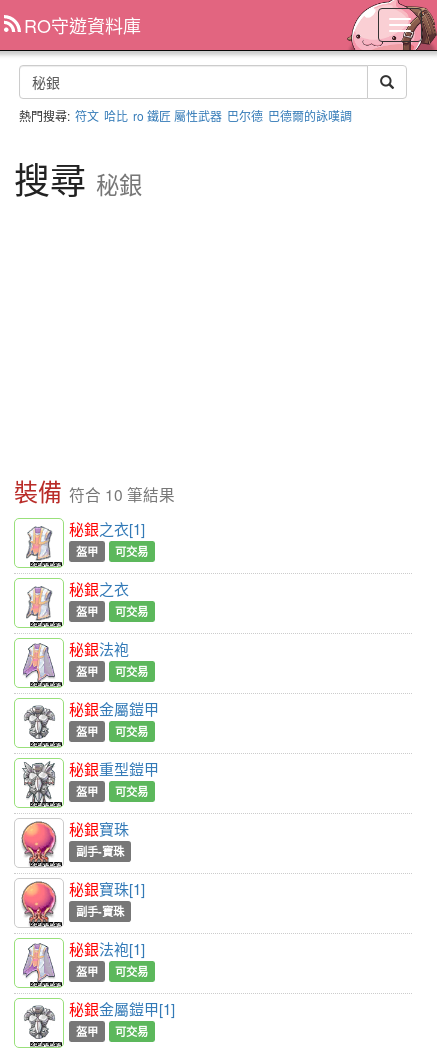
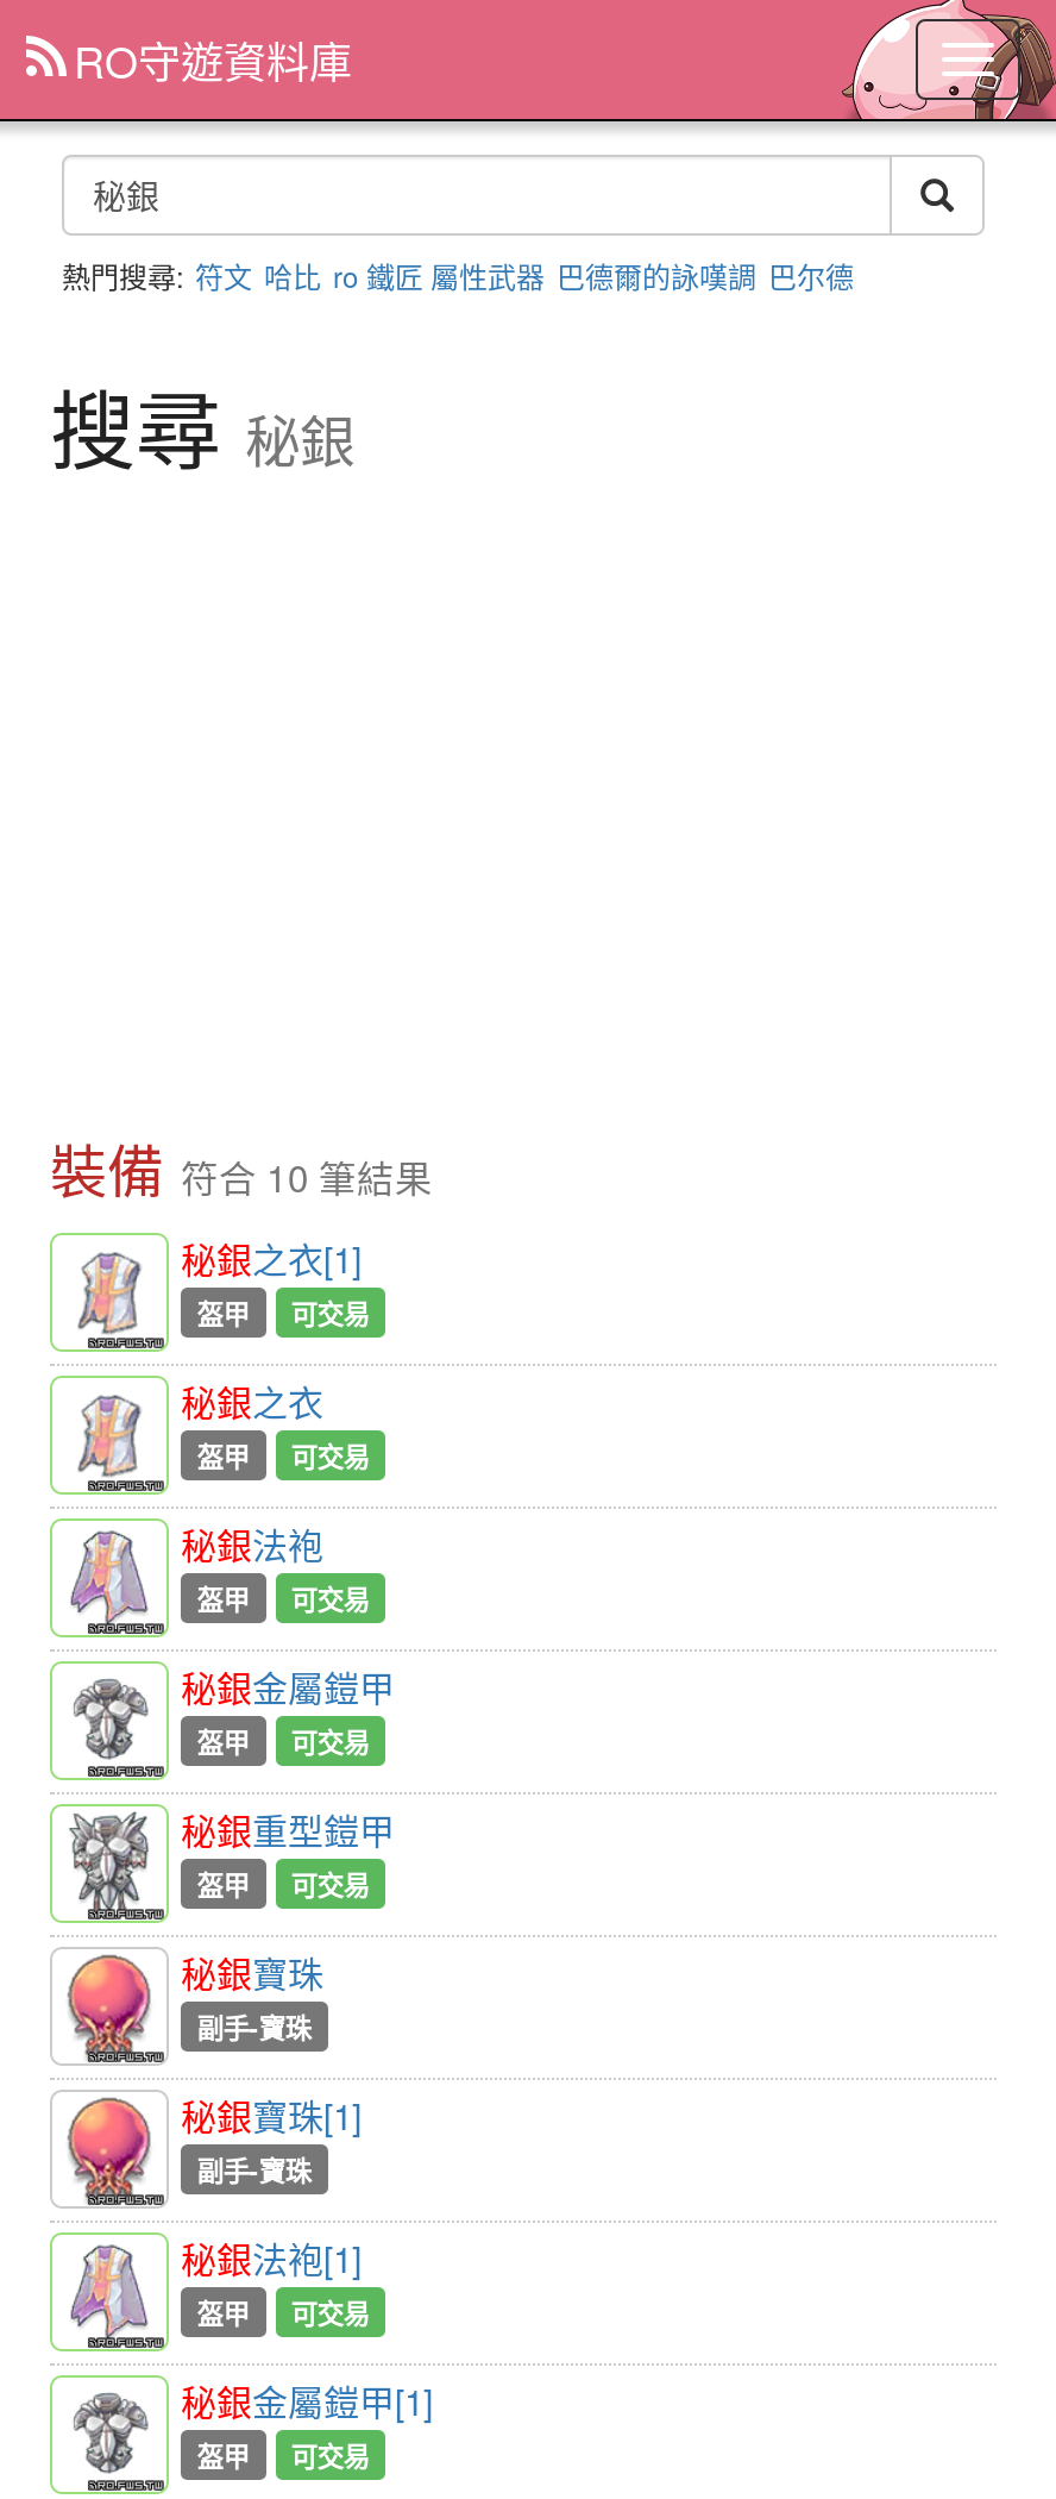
[19,107,352,124] 熱門搜尋: 符文 哈比 ro 鐵匠 屬性武器 巴尔德 巴德爾的詠嘆調 -> [62,255,854,295] 熱門搜尋: 符文 哈比 ro 鐵匠 屬性武器 巴德爾的詠嘆調 巴尔德

